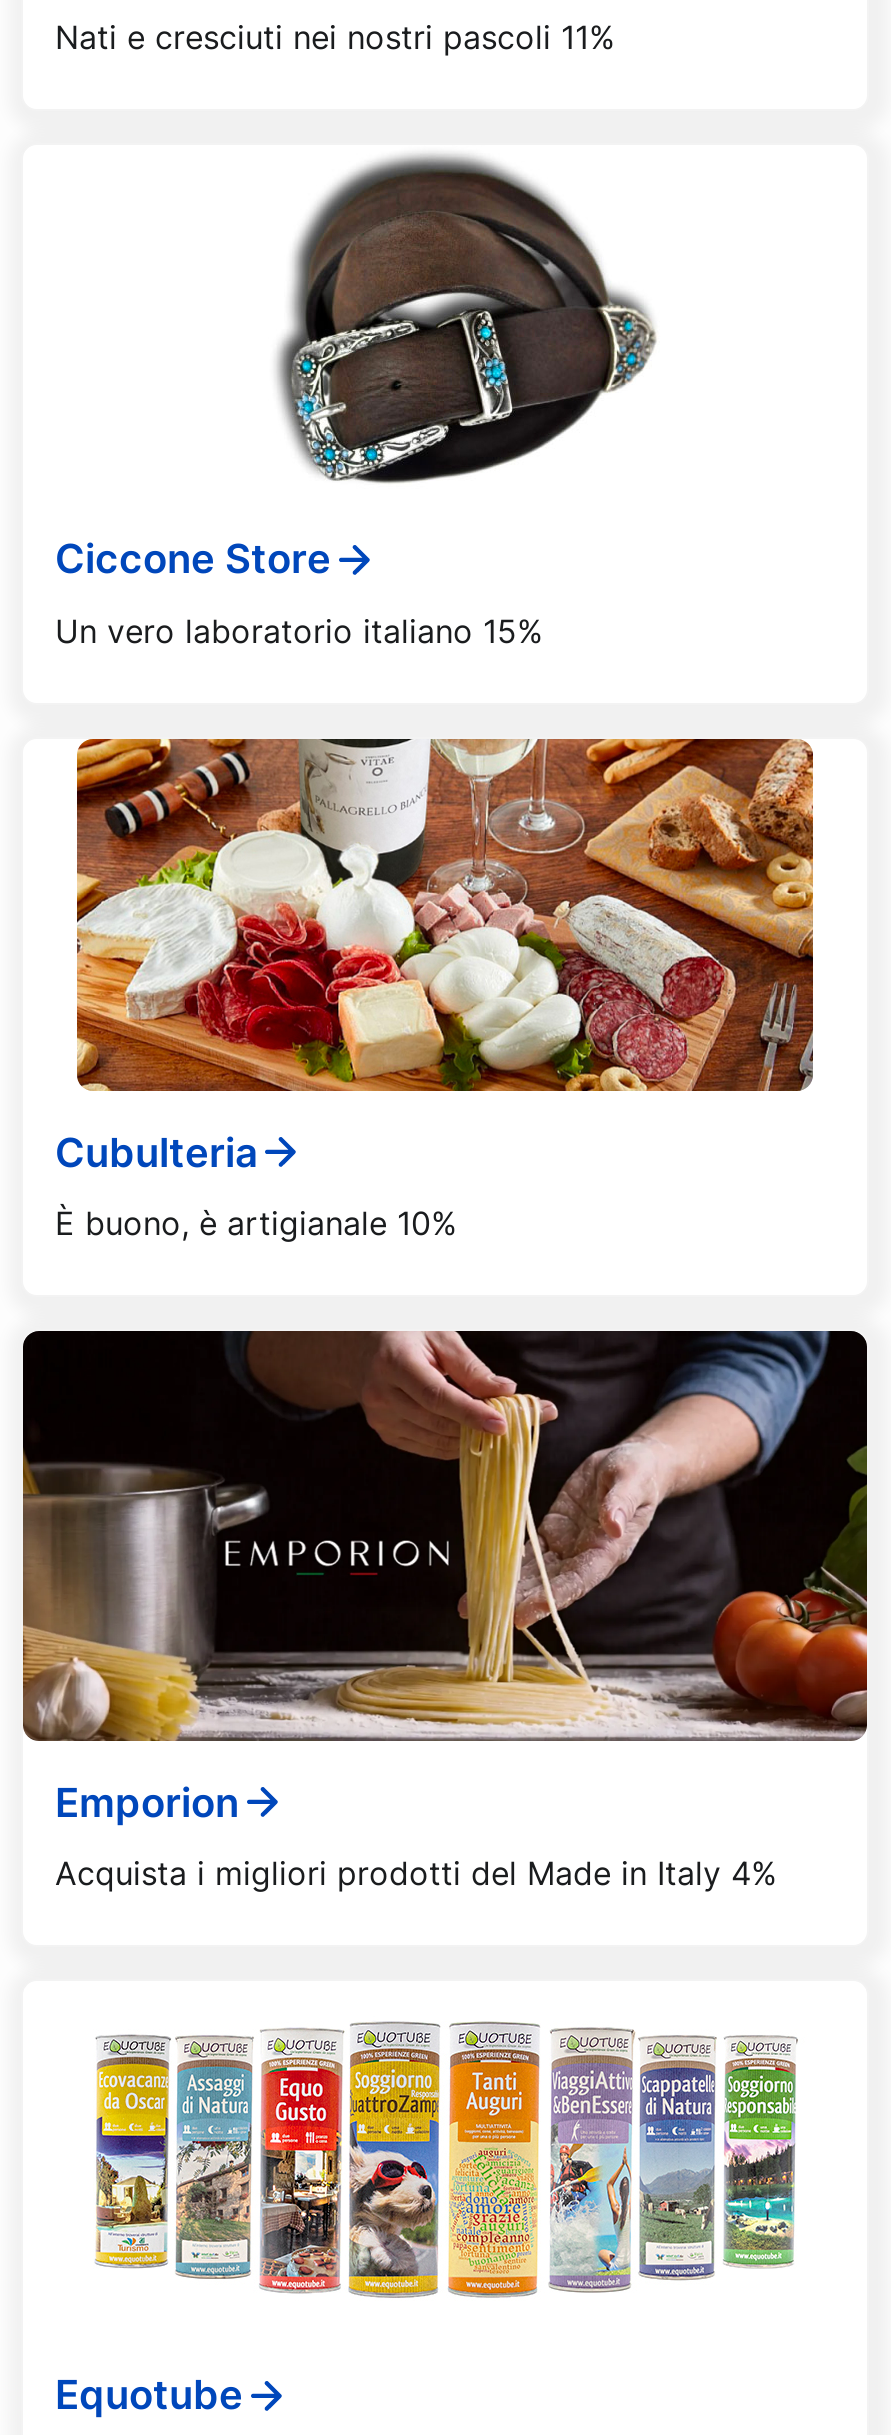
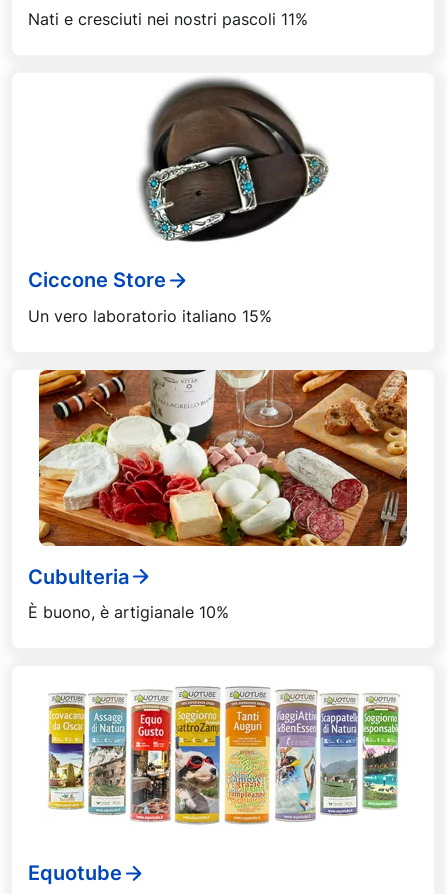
[21,1329,869,1894] [image] | Emporion | Acquista i migliori prodotti del Made in Italy 4% -> none

